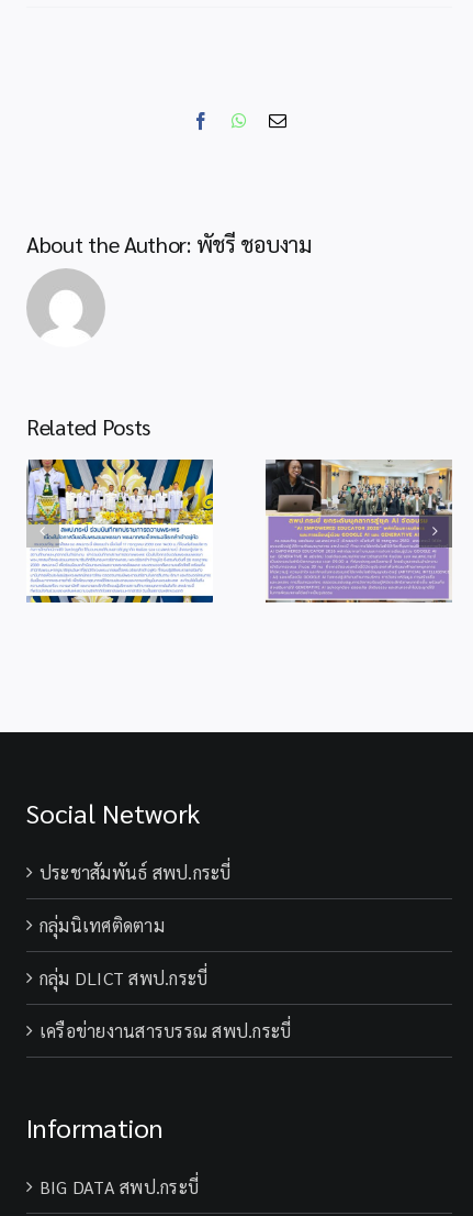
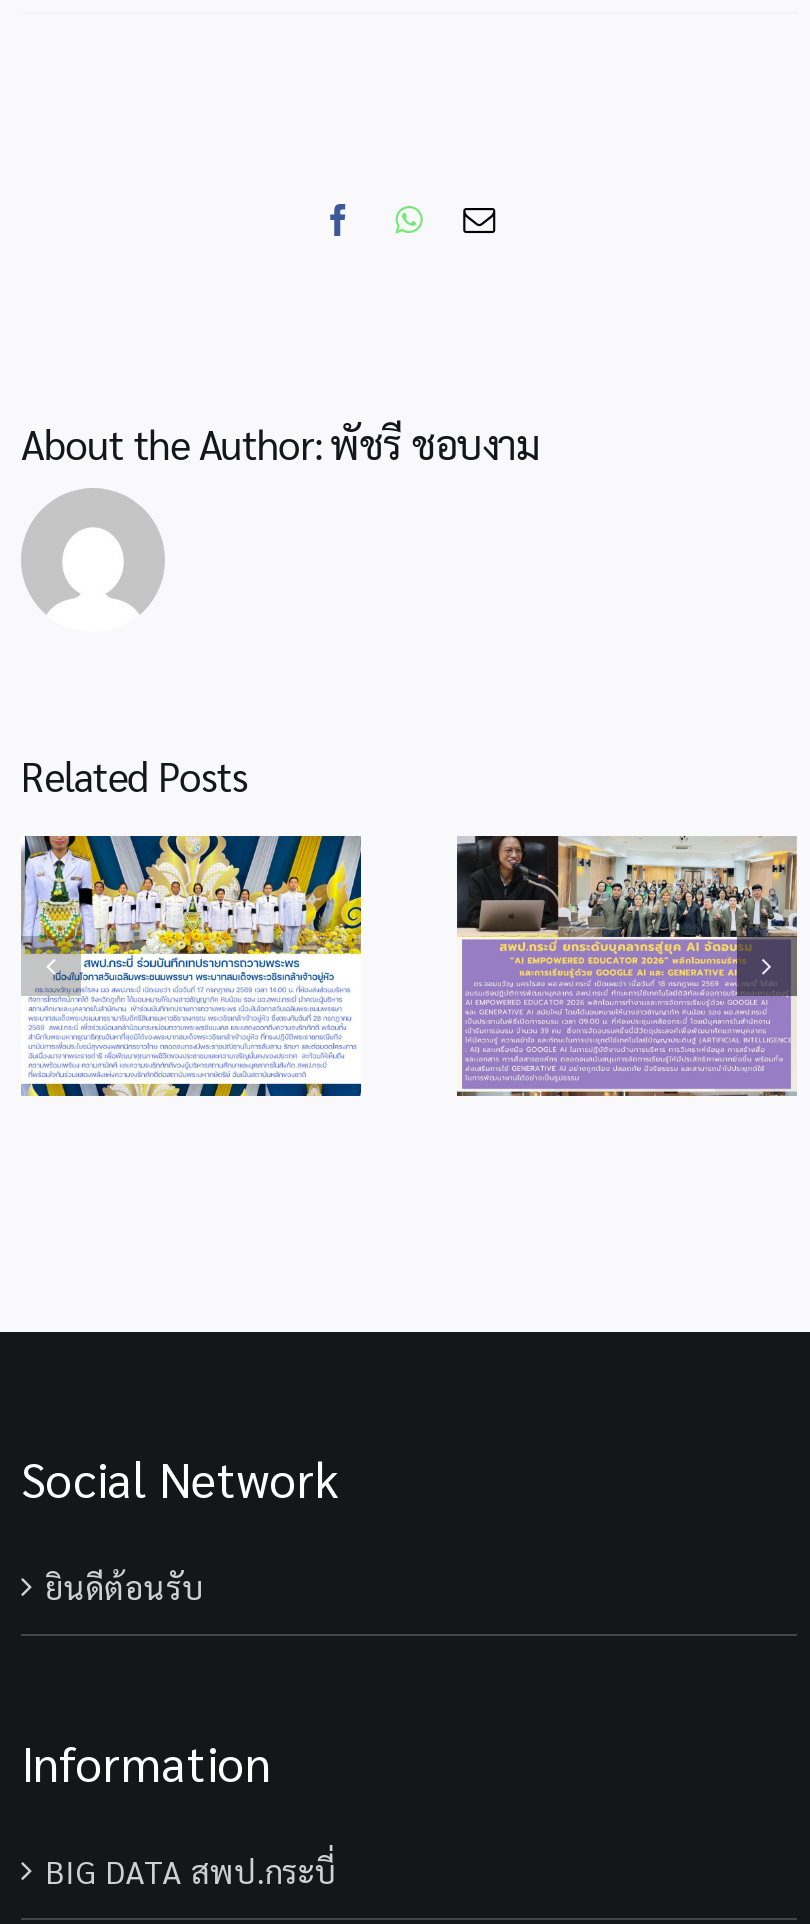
[40,861,291,1042] ประชาสัมพันธ์ สพป.กระบี่ | กลุ่มนิเทศติดตาม | กลุ่ม DLICT สพป.กระบี่ | เครือข่ายงานสารบรรณ สพป.กระบี่ -> [45,1565,203,1607] ยินดีต้อนรับ

